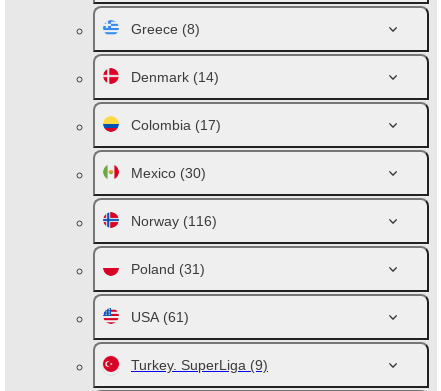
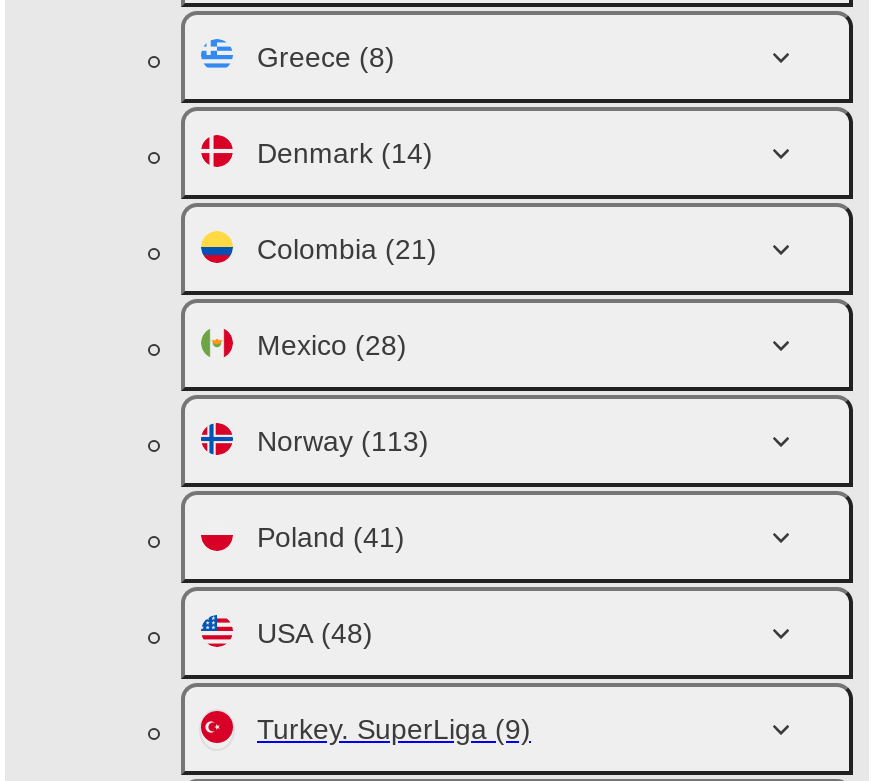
[131,117,221,133] Colombia (17) -> [257,233,437,265] Colombia (21)
[131,165,206,181] Mexico (30) -> [257,329,407,361] Mexico (28)
[131,213,217,229] Norway (116) -> [257,425,429,457] Norway (113)
[131,261,205,277] Poland (31) -> [257,521,405,553] Poland (41)
[131,309,189,325] USA (61) -> [257,617,373,649] USA (48)

